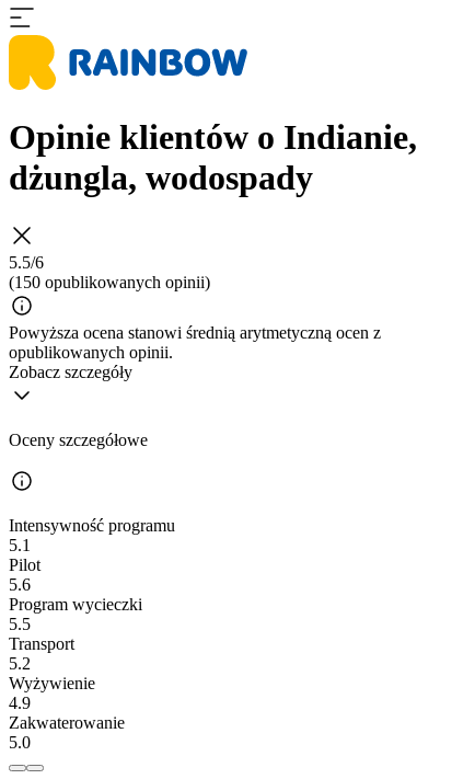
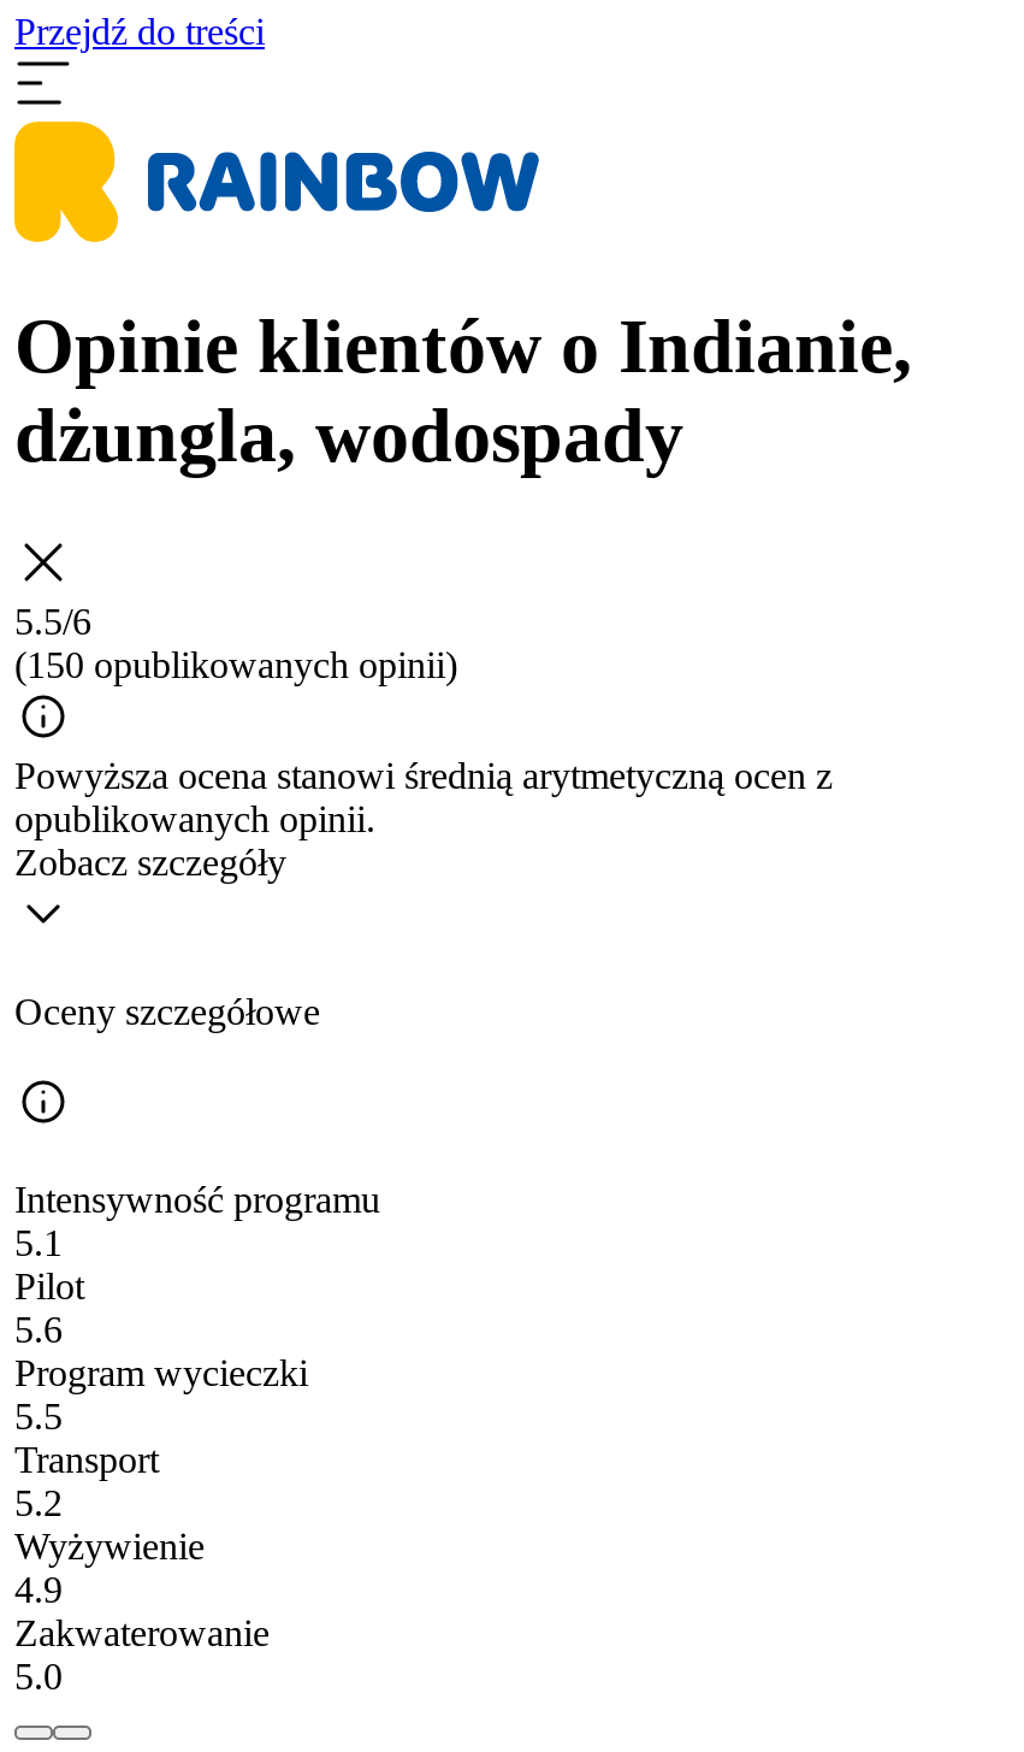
none -> [14,11,265,52] Przejdź do treści

